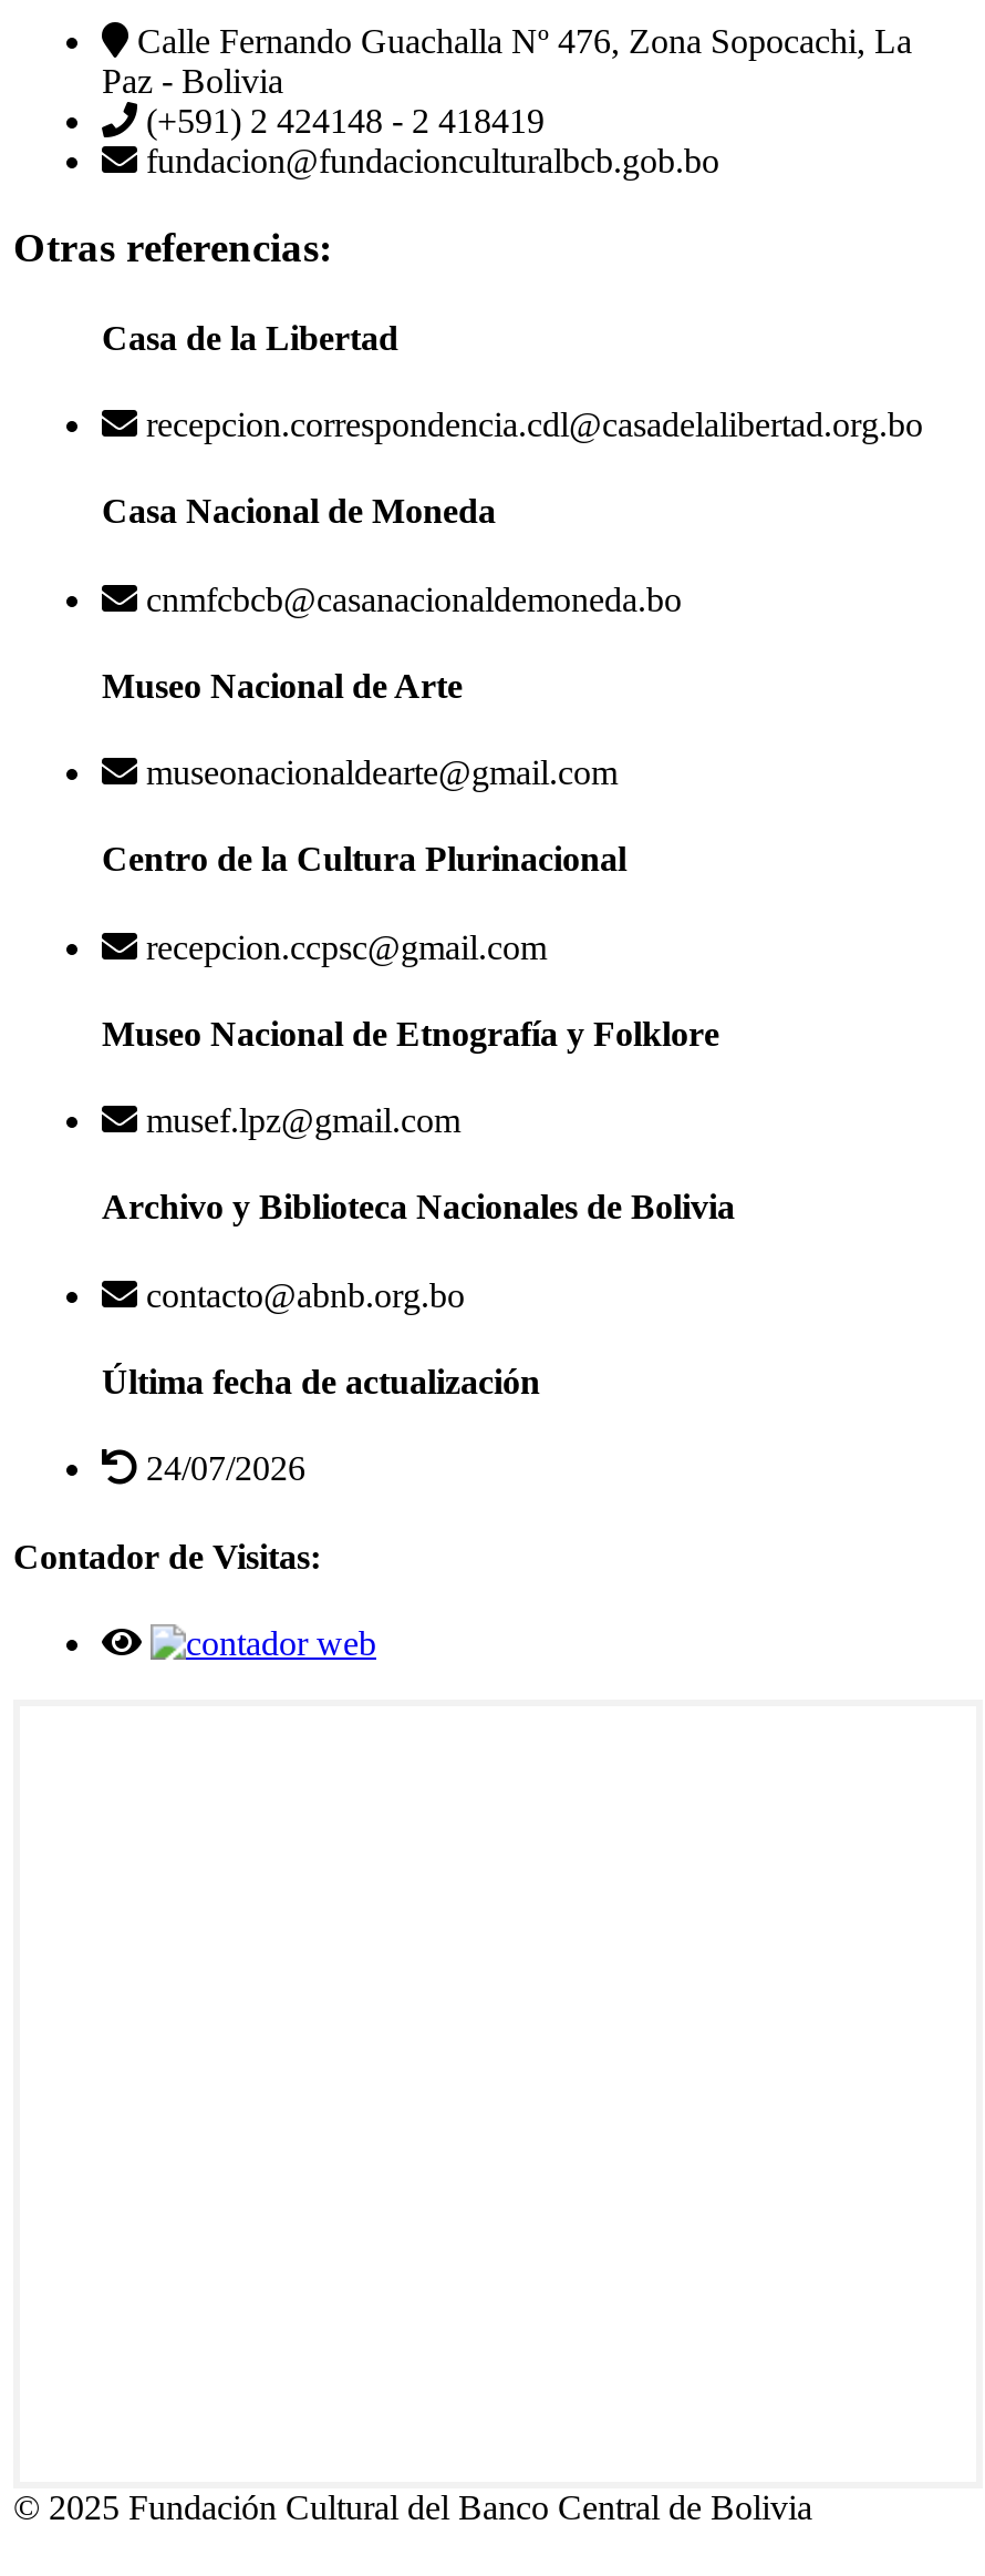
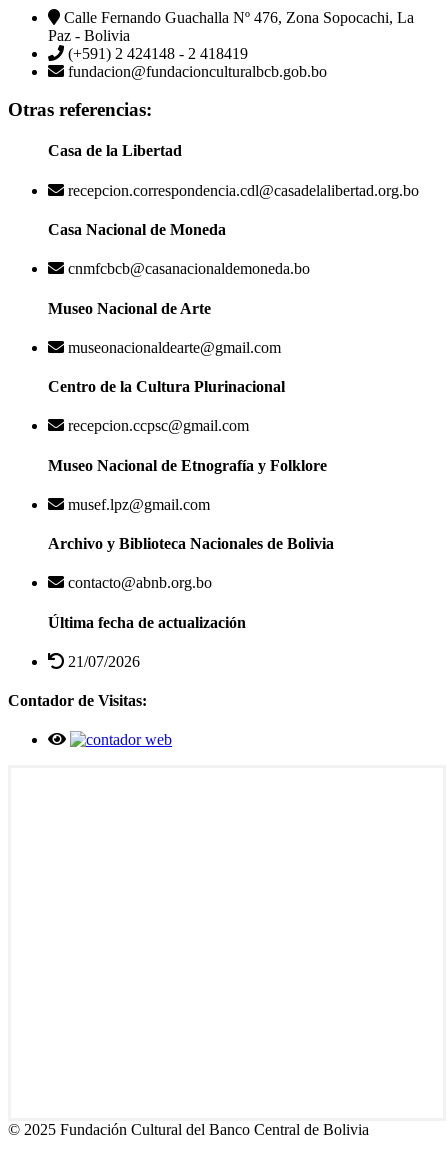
[137,1450,305,1488] 24/07/2026 -> [64,653,140,670] 21/07/2026

